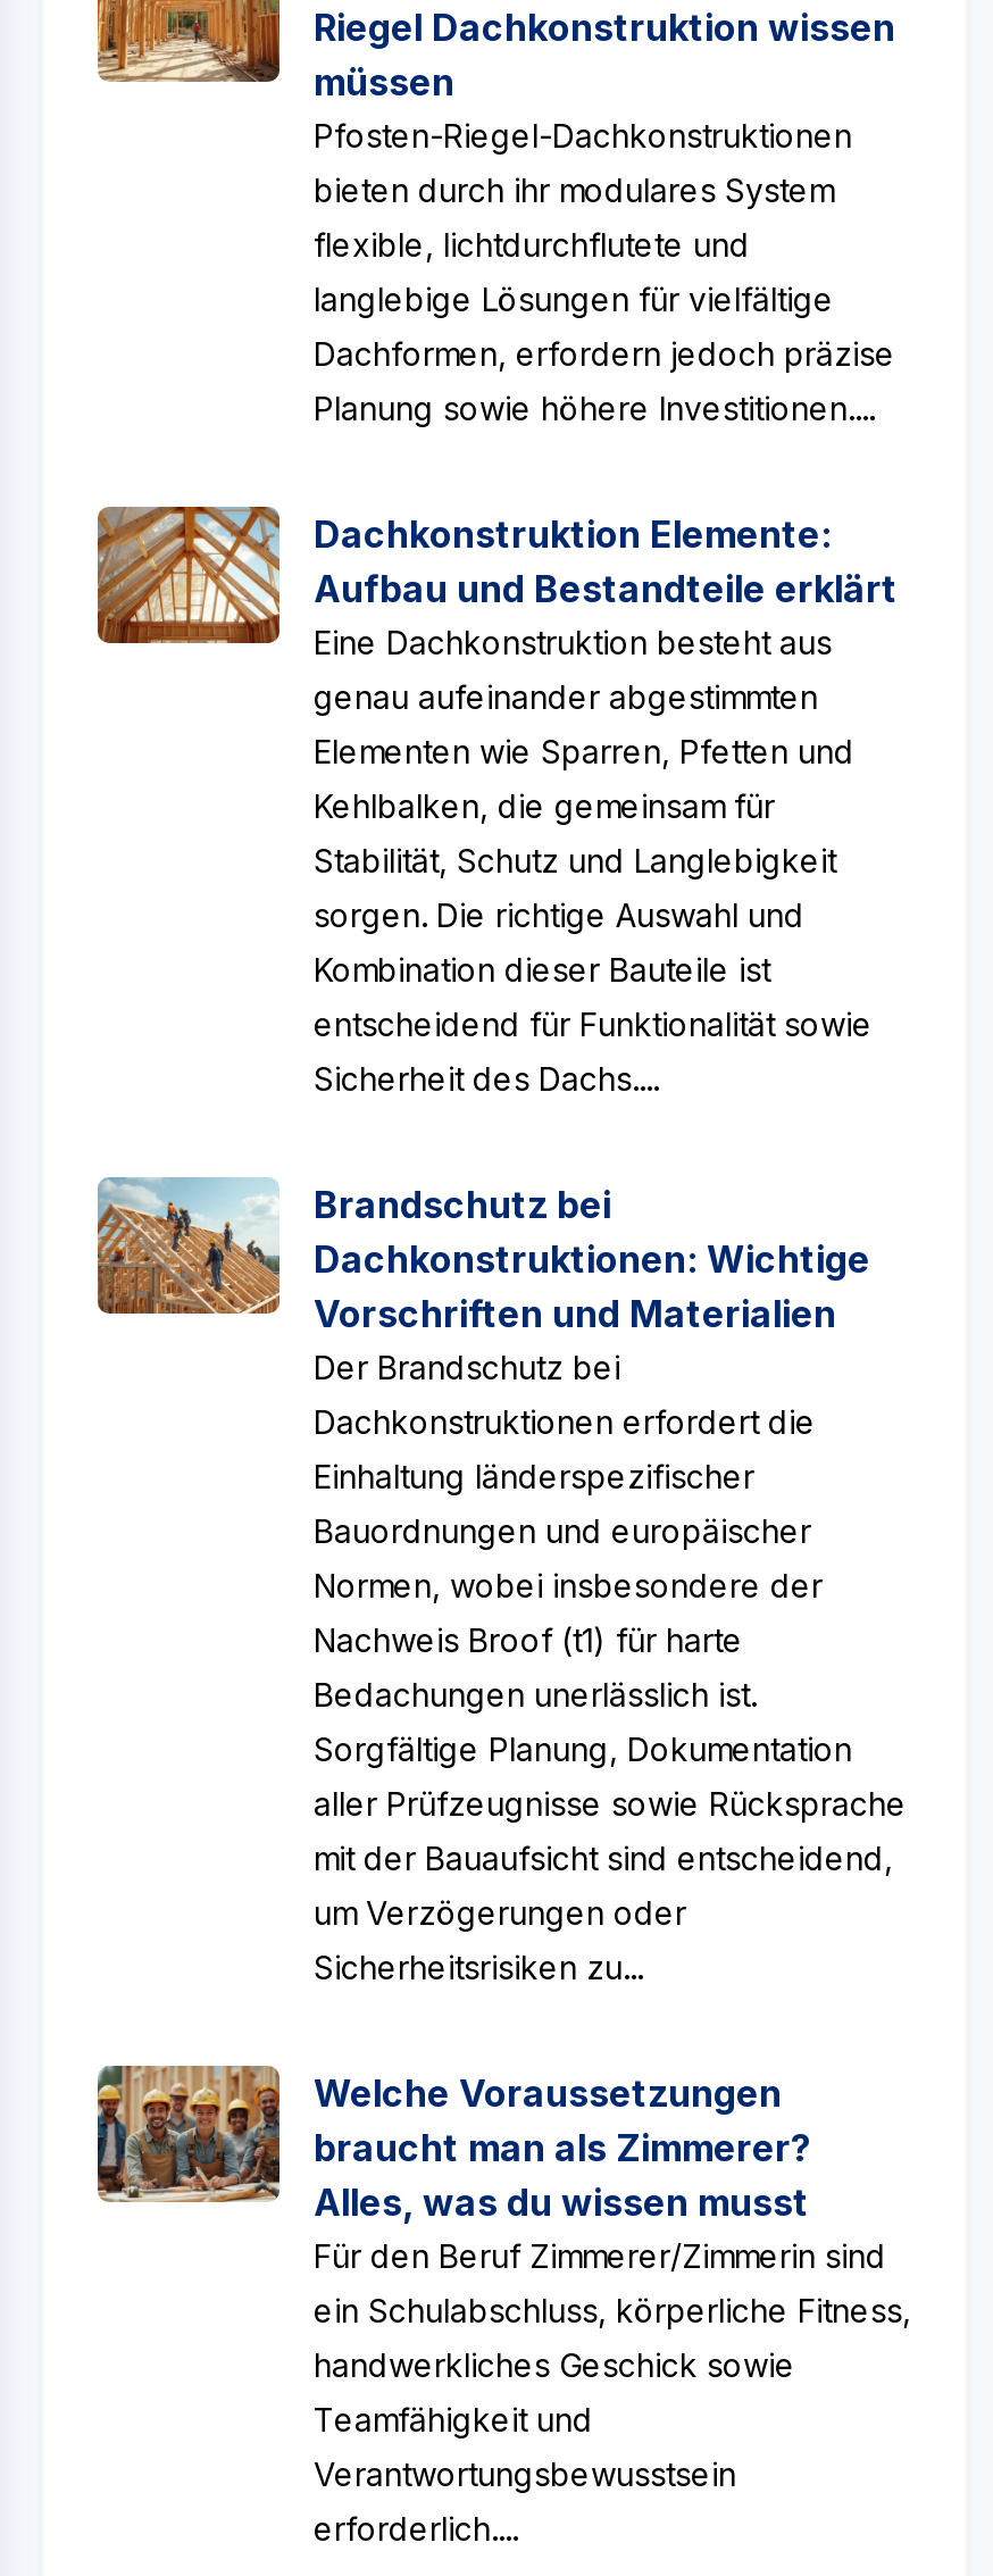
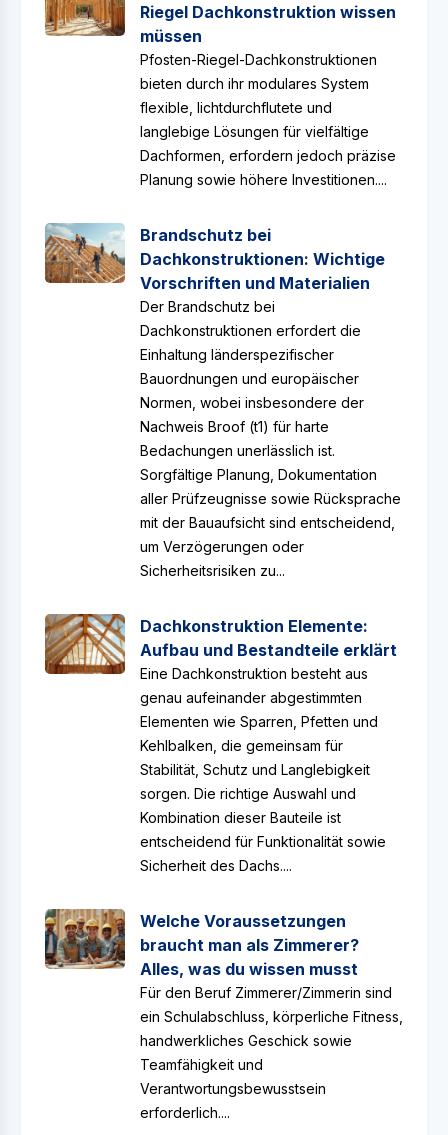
moved [98,505,898,1098] -> [44,613,397,874]: [image] | Dachkonstruktion Elemente: | Aufbau und Bestandteile erklärt | ... | entscheidend für Funktionalität sowie | Sicherheit des Dachs....
moved [93,1175,907,1986] -> [43,222,401,579]: [image] | Brandschutz bei | Dachkonstruktionen: Wichtige | ... | um Verzögerungen oder | Sicherheitsrisiken zu...

